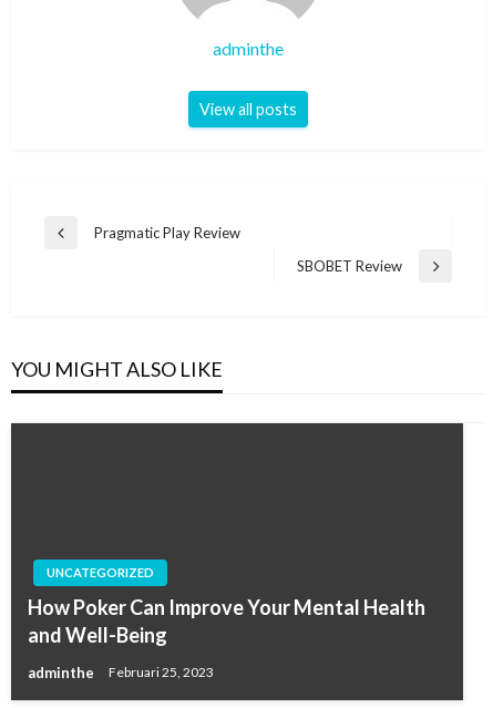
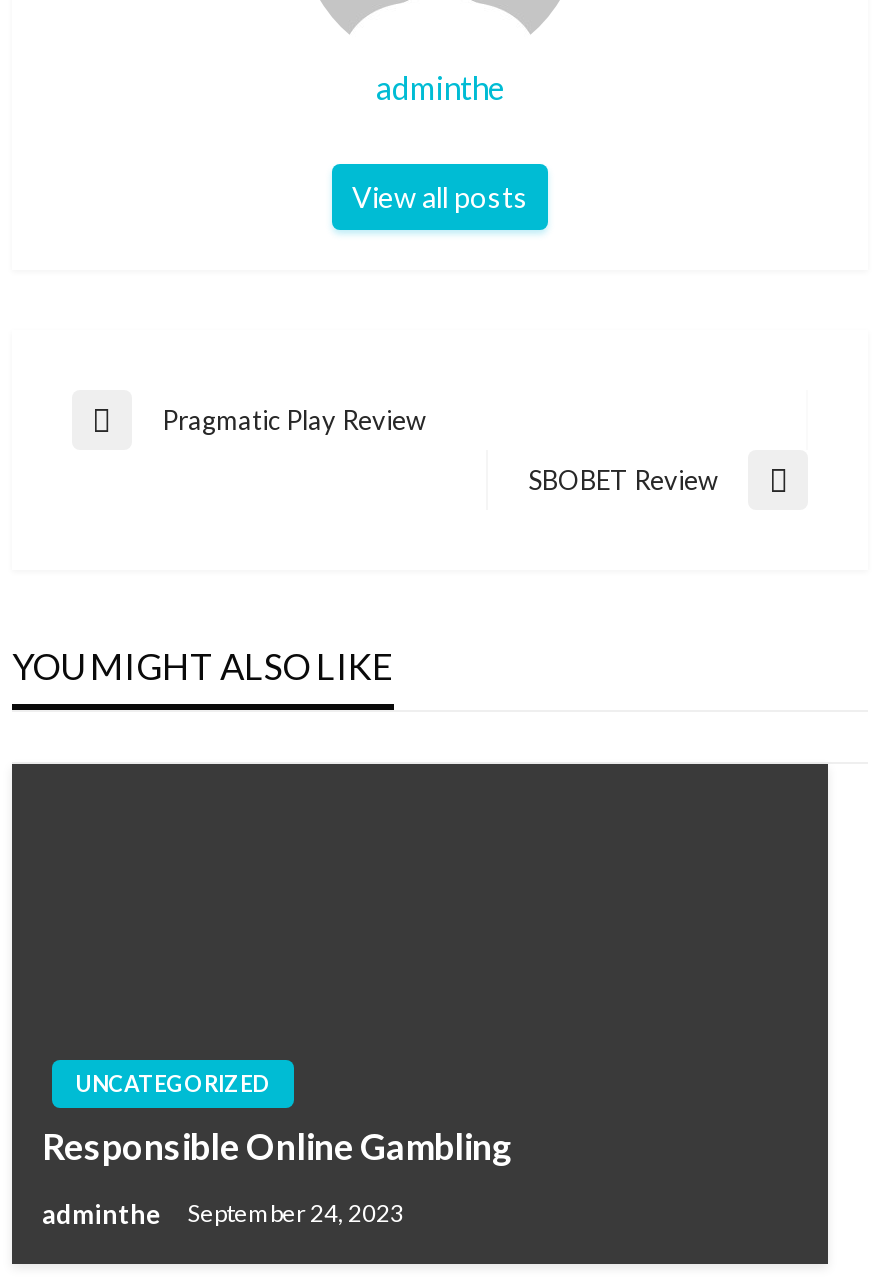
moved [47,565,154,579] -> [76,1070,270,1096]: UNCATEGORIZED
[28,595,425,647] How Poker Can Improve Your Mental Health | and Well-Being -> [42,1124,514,1168] Responsible Online Gambling
[28,664,214,681] adminthe Februari 25, 2023 -> [42,1198,404,1230] adminthe September 24, 2023

